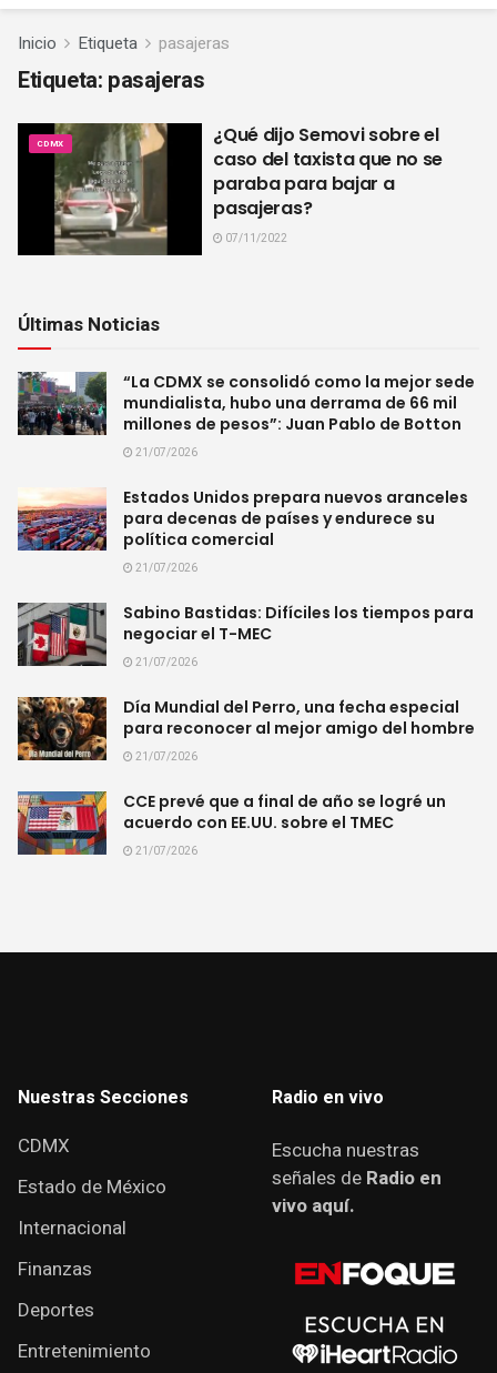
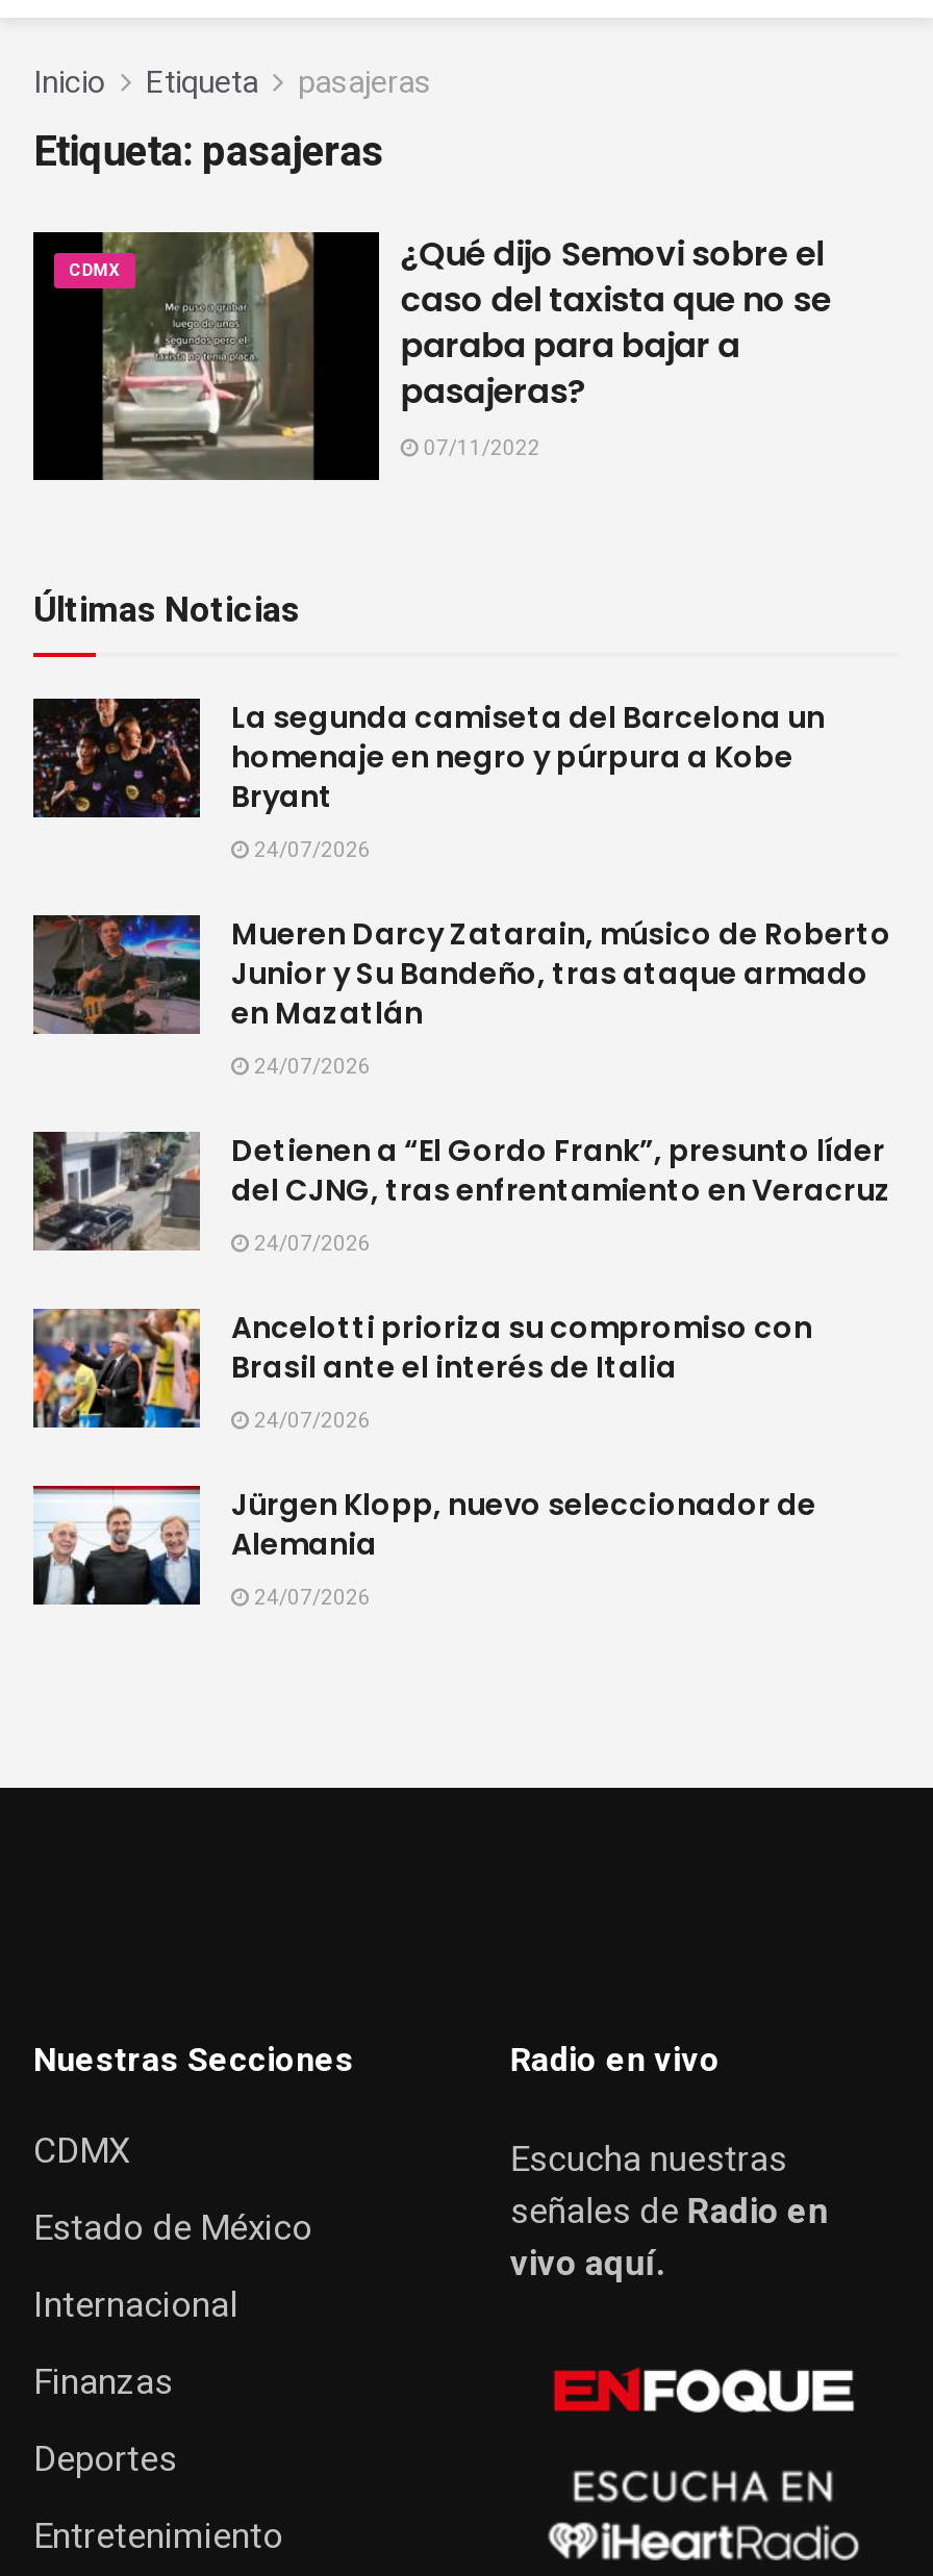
[18,371,475,461] [image] | “La CDMX se consolidó como la mejor sede | mundialista, hubo una derrama de 66 mil | millones de pesos”: Juan Pablo de Botton | 21/07/2026 -> [31,697,825,865] [image] | La segunda camiseta del Barcelona un | homenaje en negro y púrpura a Kobe | Bryant | 24/07/2026
[18,486,468,576] [image] | Estados Unidos prepara nuevos aranceles | para decenas de países y endurece su | política comercial | 21/07/2026 -> [31,913,891,1082] [image] | Mueren Darcy Zatarain, músico de Roberto | Junior y Su Bandeño, tras ataque armado | en Mazatlán | 24/07/2026
[18,602,474,670] [image] | Sabino Bastidas: Difíciles los tiempos para | negociar el T-MEC | 21/07/2026 -> [33,1130,891,1259] [image] | Detienen a “El Gordo Frank”, presunto líder | del CJNG, tras enfrentamiento en Veracruz | 24/07/2026
[17,696,475,765] [image] | Día Mundial del Perro, una fecha especial | para reconocer al mejor amigo del hombre | 21/07/2026 -> [31,1307,812,1436] [image] | Ancelotti prioriza su compromiso con | Brasil ante el interés de Italia | 24/07/2026
[17,790,446,859] [image] | CCE prevé que a final de año se logré un | acuerdo con EE.UU. sobre el TMEC | 21/07/2026 -> [33,1484,816,1613] [image] | Jürgen Klopp, nuevo seleccionador de | Alemania | 24/07/2026

